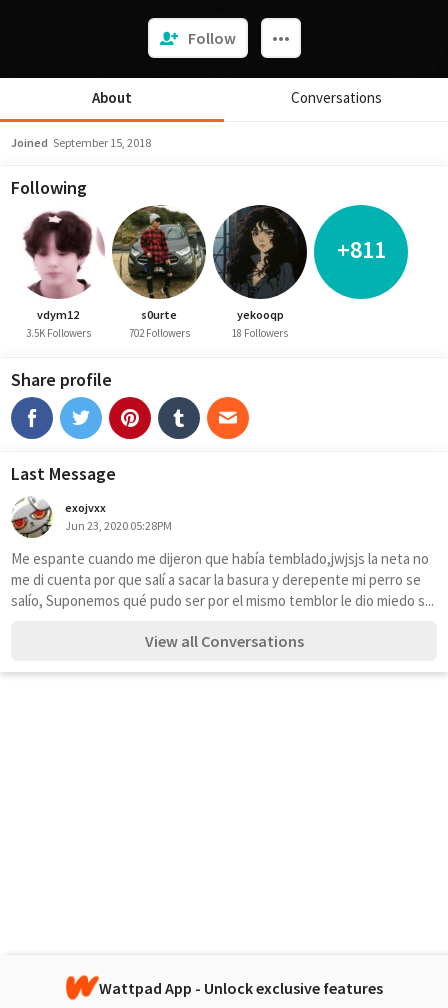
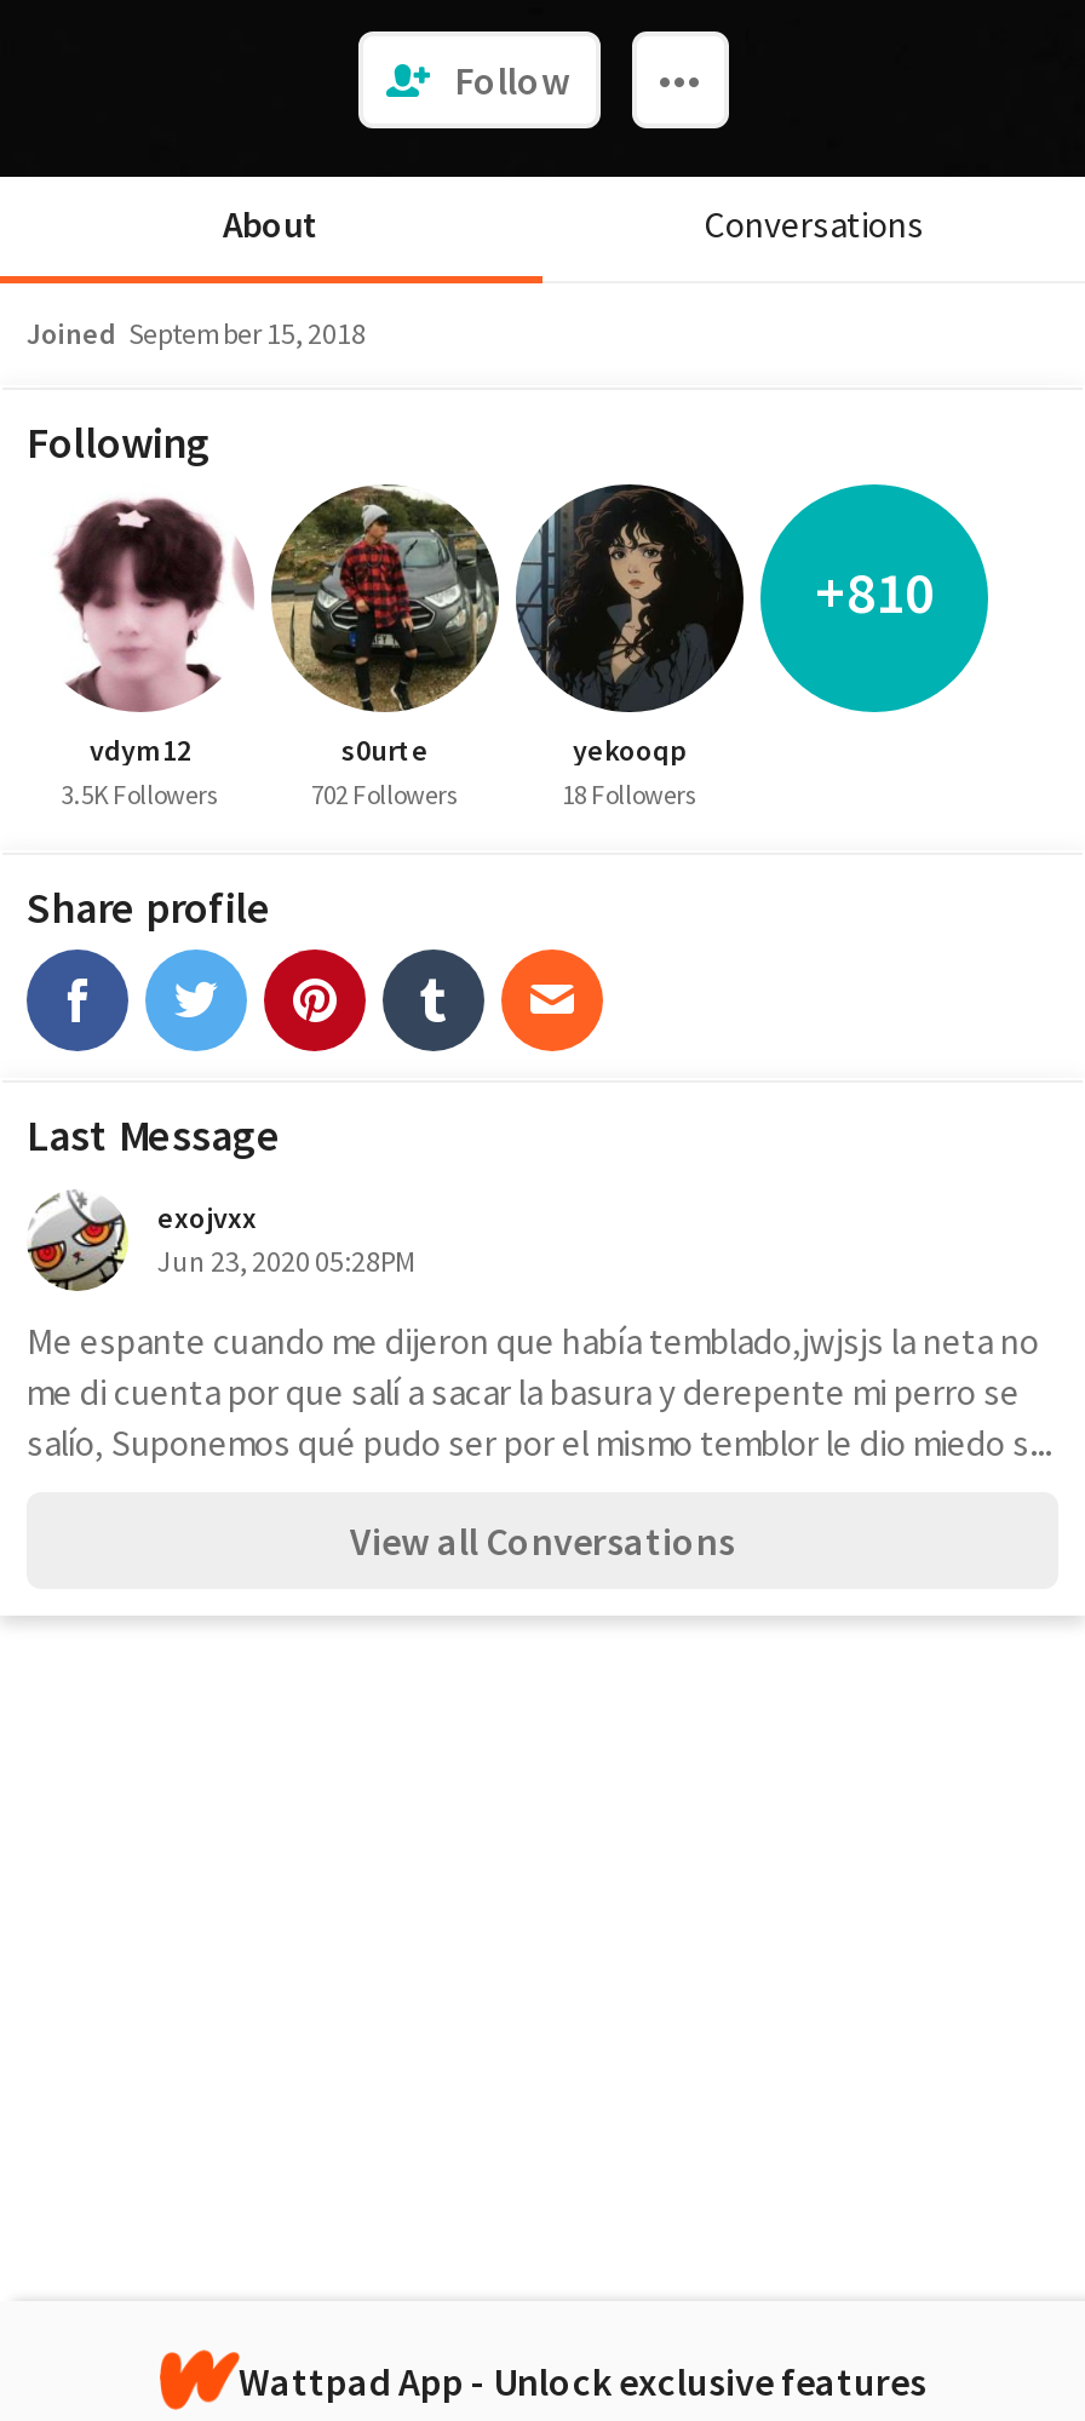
[336,234,385,265] +811 -> [815,555,934,630] +810

